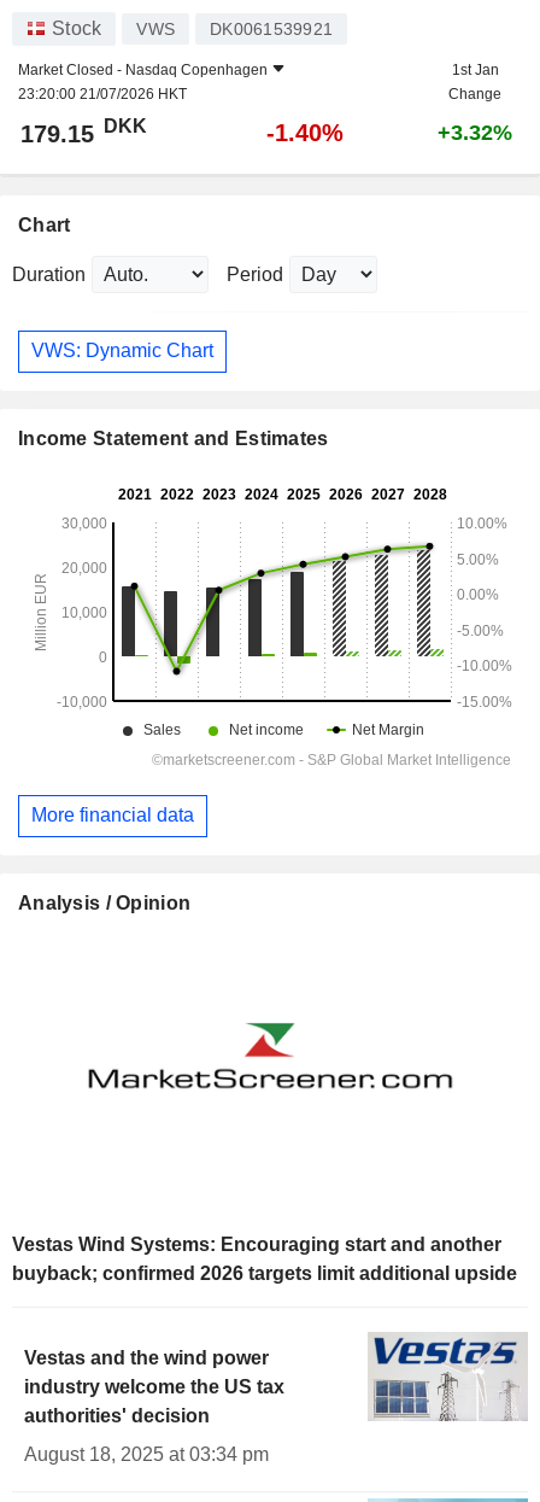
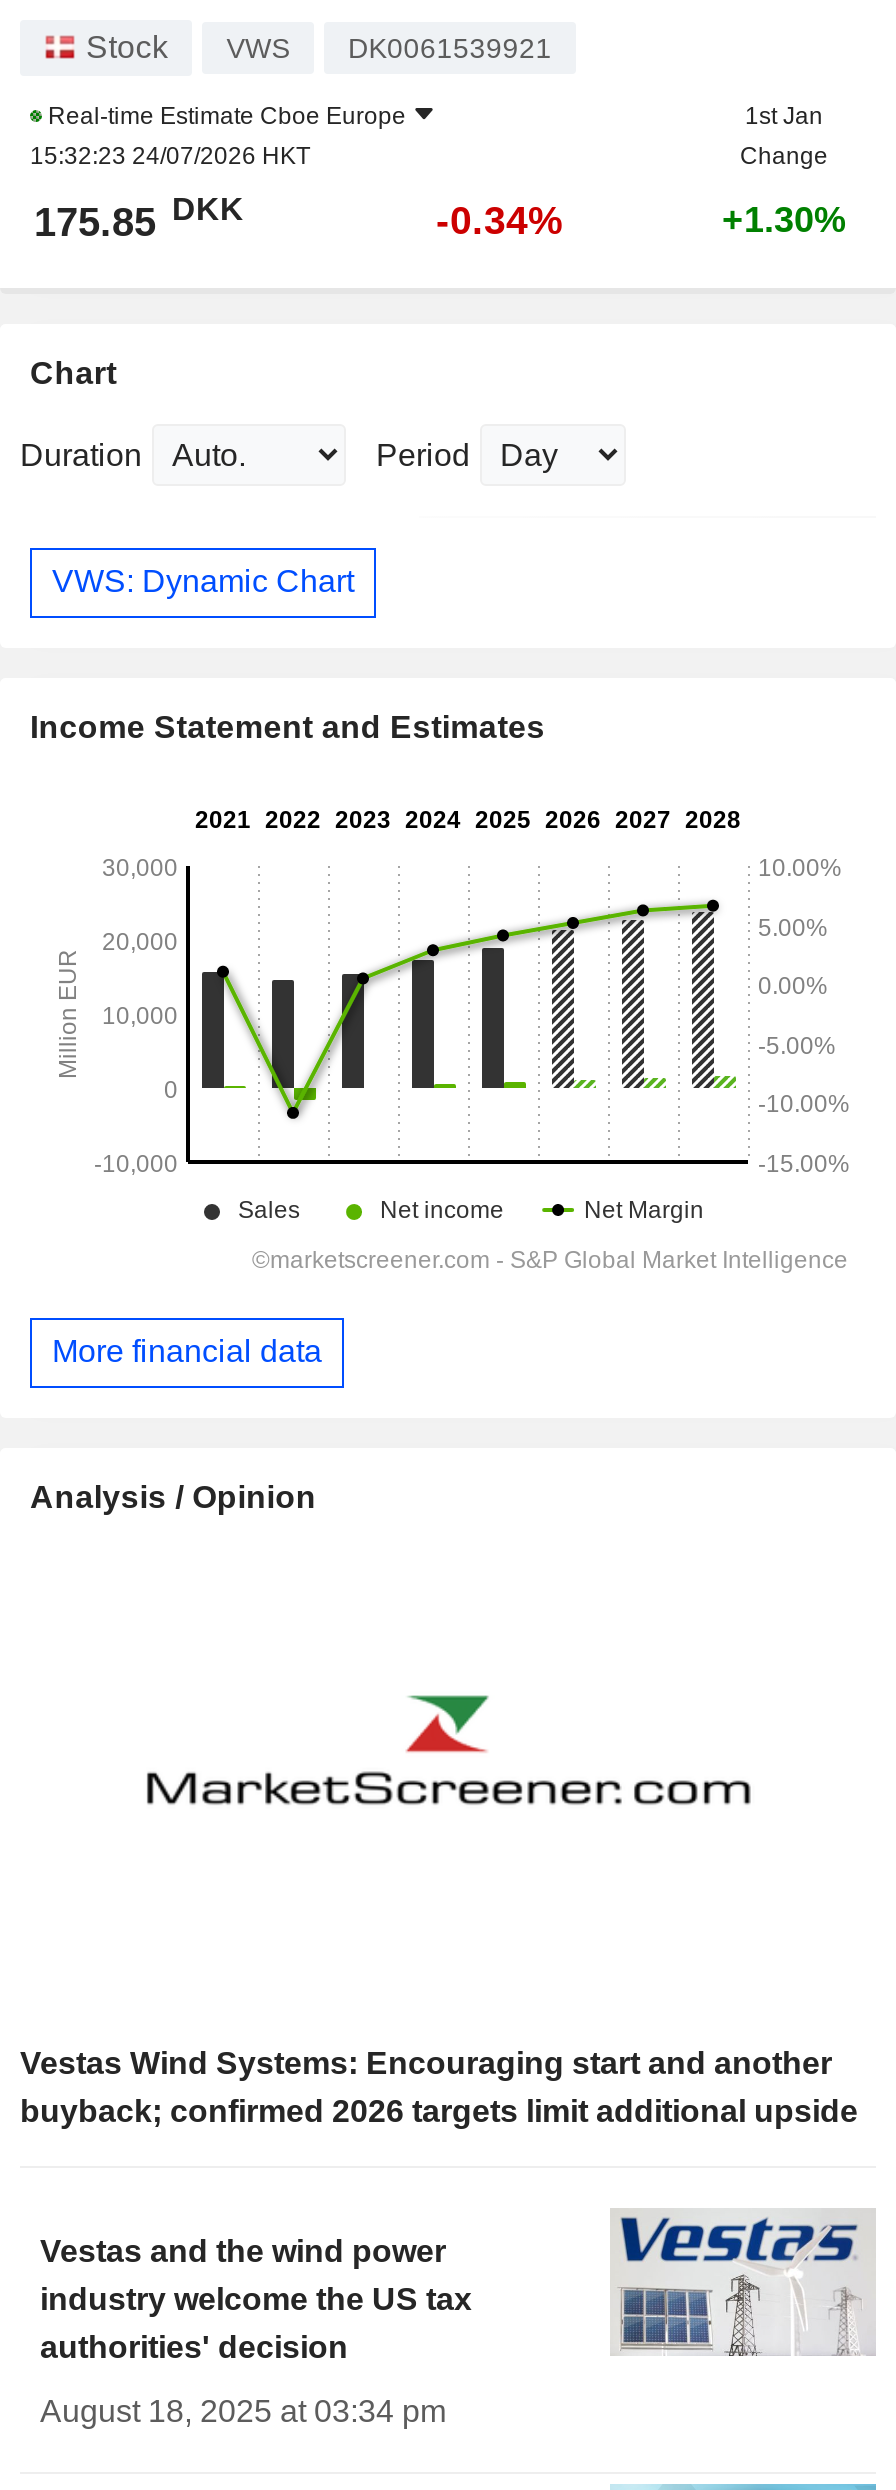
[18,61,268,102] Market Closed - Nasdaq Copenhagen | 23:20:00 21/07/2026 HKT -> [30,101,406,169] Real-time Estimate Cboe Europe | 15:32:23 24/07/2026 HKT
[20,116,147,147] 179.15 DKK -> [34,192,244,243] 175.85 DKK
[266,119,344,145] -1.40% -> [436,197,564,241] -0.34%
[438,120,512,144] +3.32% -> [722,199,846,239] +1.30%

